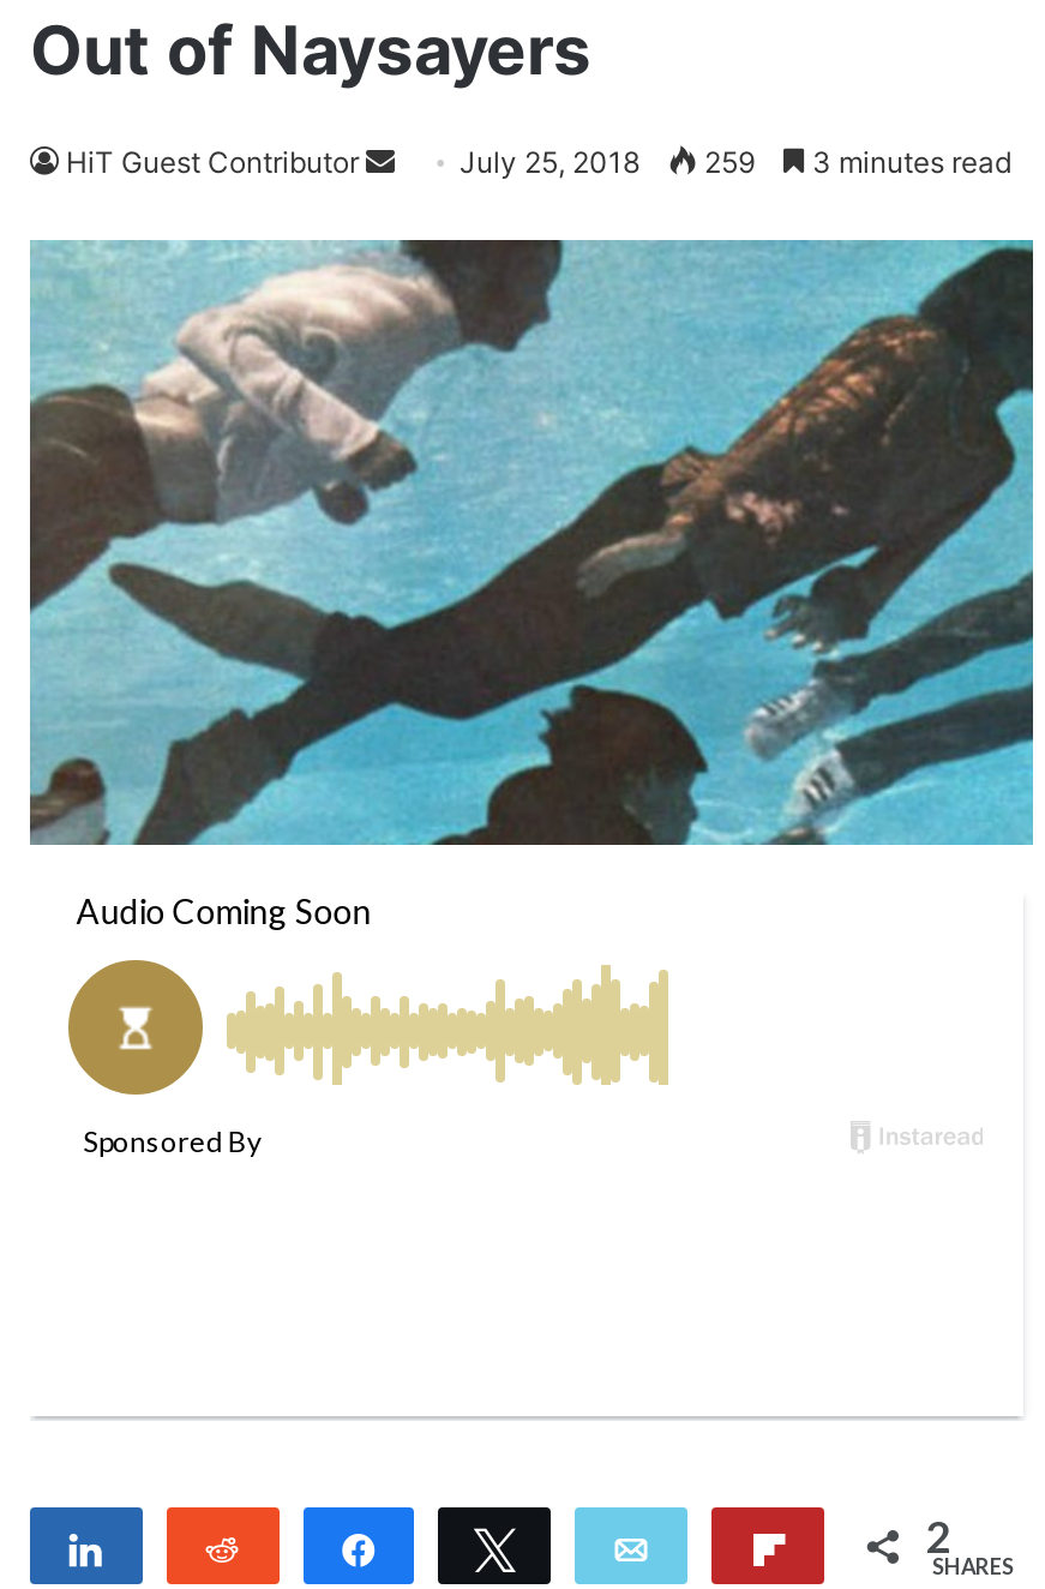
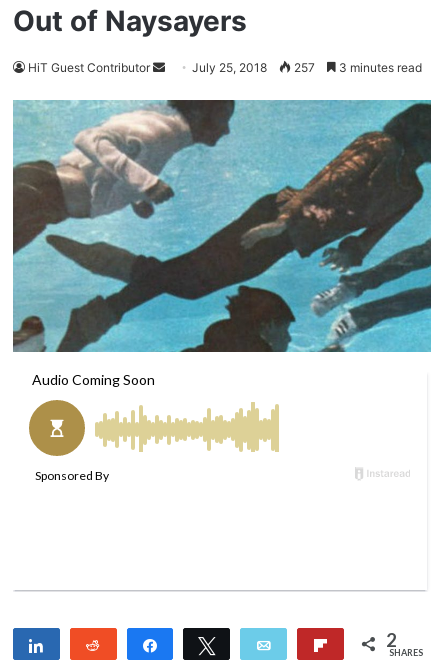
[697,144,755,180] 259 -> [291,60,315,75] 257

